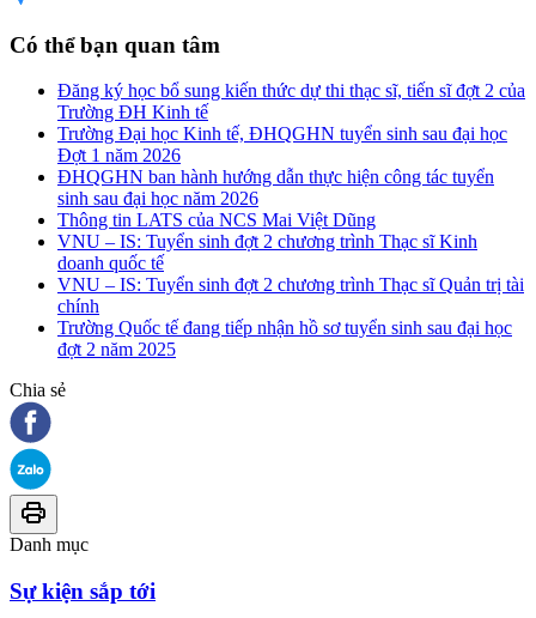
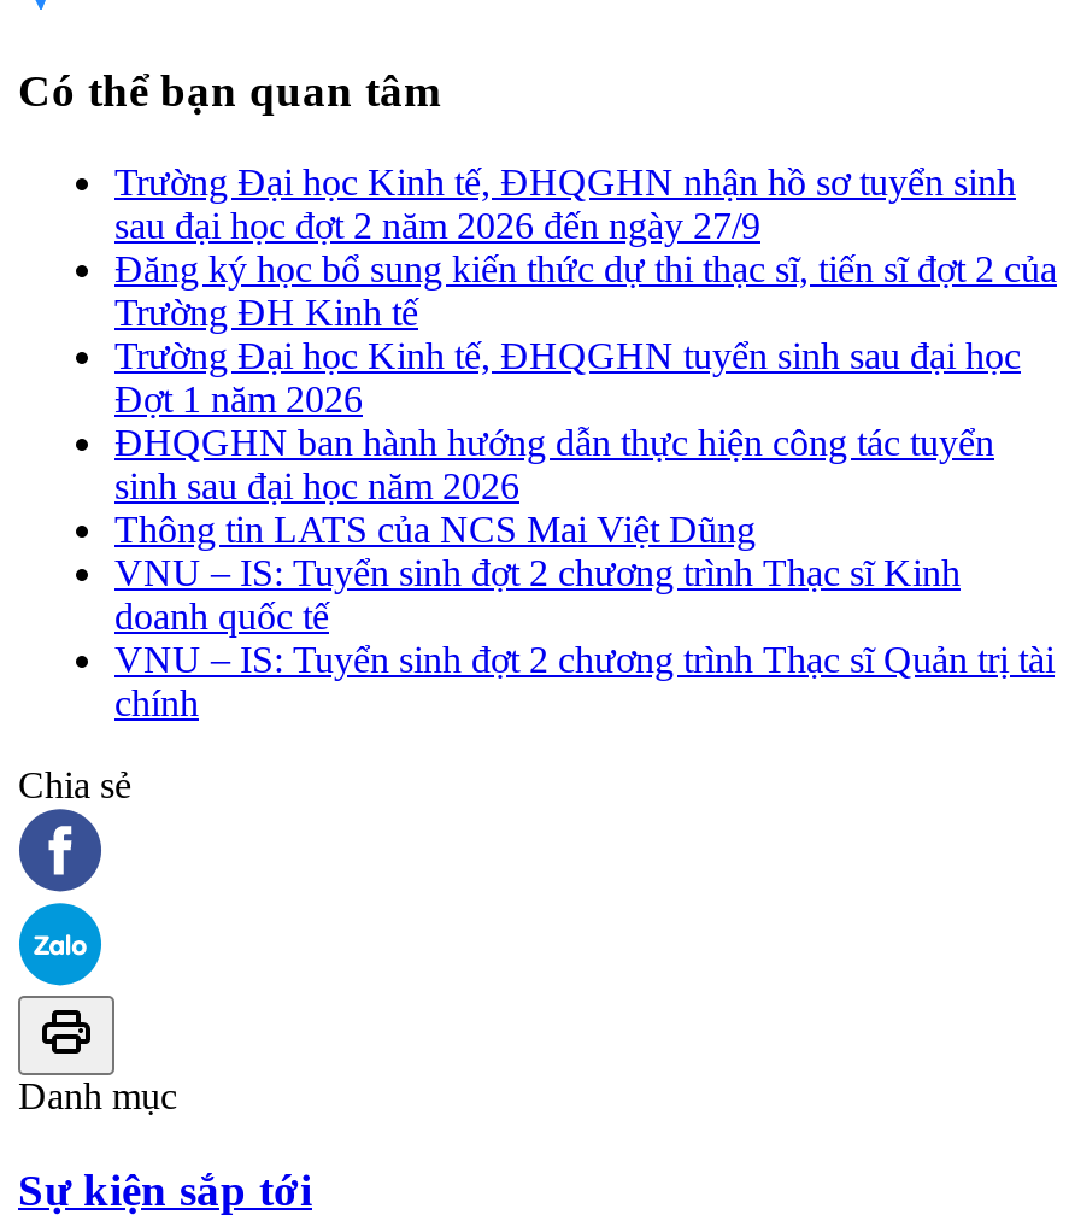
none -> [114,162,1016,246] Trường Đại học Kinh tế, ĐHQGHN nhận hồ sơ tuyển sinh | sau đại học đợt 2 năm 2026 đến ngày 27/9
moved [57,80,525,316] -> [114,249,1057,724]: Đăng ký học bổ sung kiến thức dự thi thạc sĩ, tiến sĩ đợt 2 của | Trường ĐH Kinh tế | Trường Đại học Kinh tế, ĐHQGHN tuyển sinh sau đại học | ... | VNU – IS: Tuyển sinh đợt 2 chương trình Thạc sĩ Quản trị tài | chính
[57,318,512,360] Trường Quốc tế đang tiếp nhận hồ sơ tuyển sinh sau đại học | đợt 2 năm 2025 -> none

